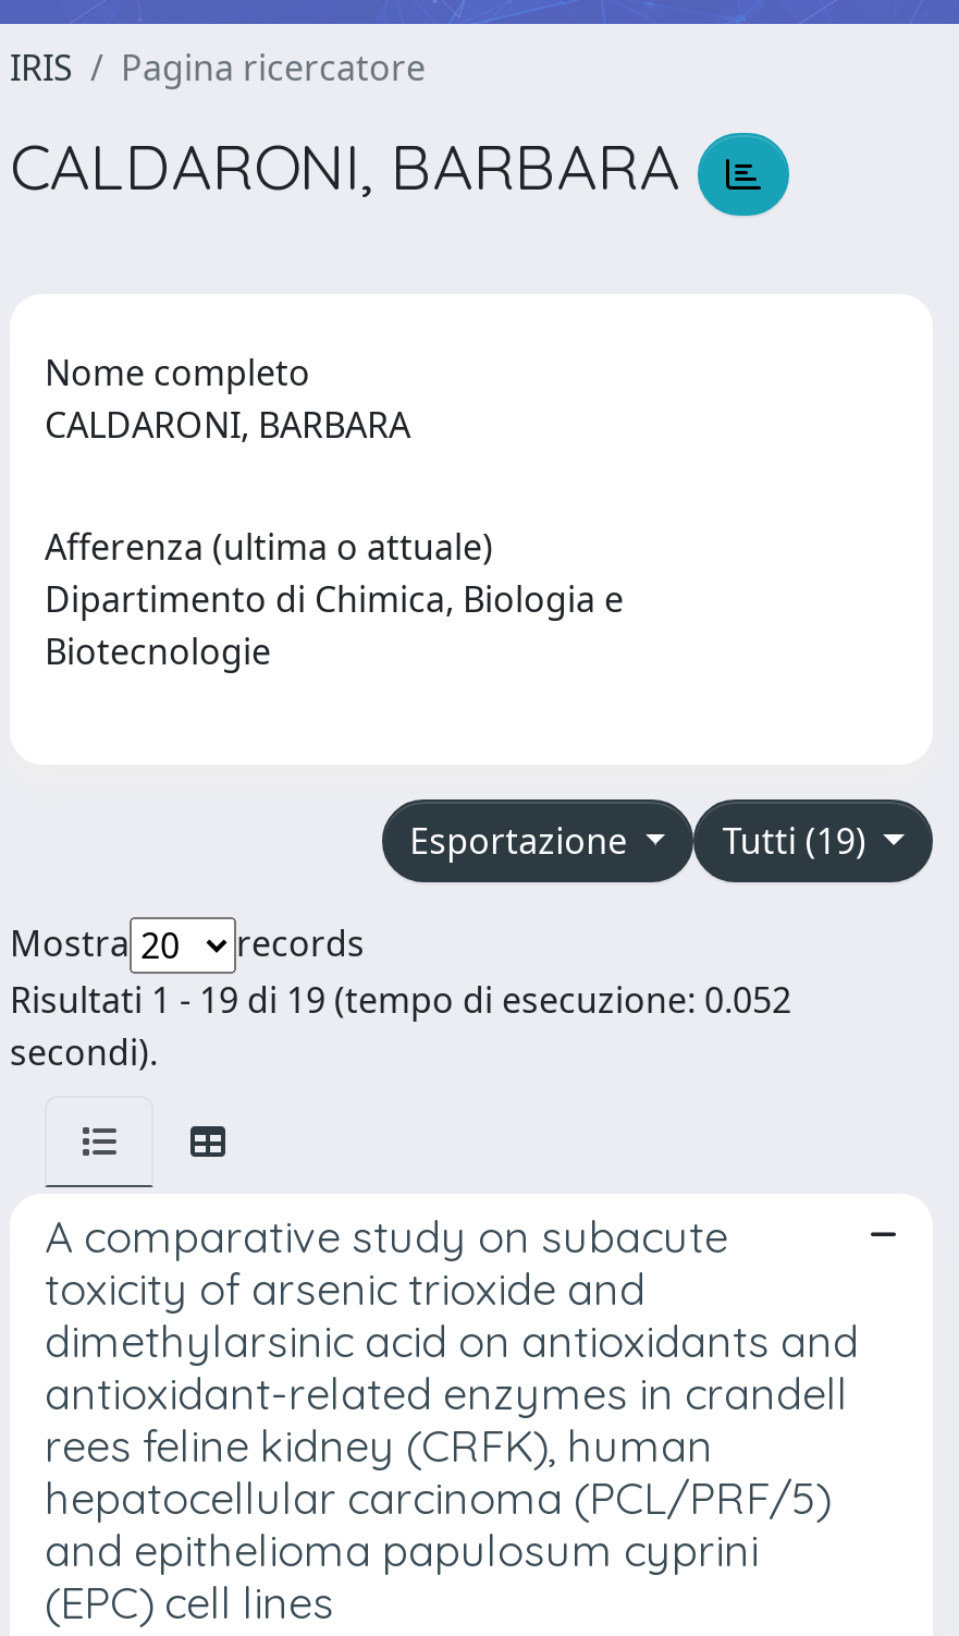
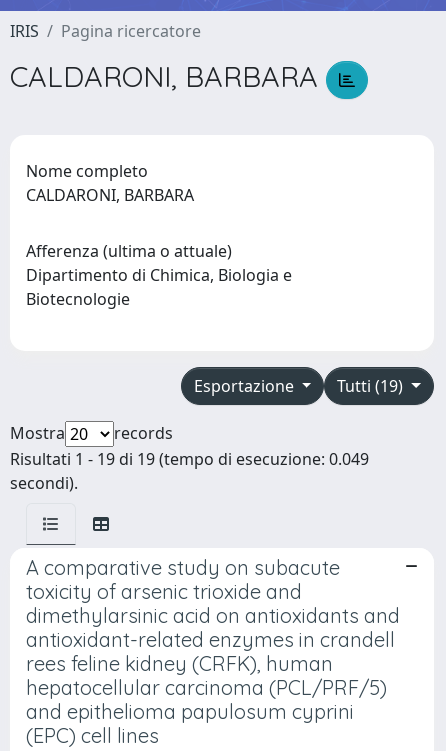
[10,976,791,1023] Risultati 1 - 19 di 19 (tempo di esecuzione: 0.052 -> [10,448,369,470] Risultati 1 - 19 di 19 (tempo di esecuzione: 0.049

